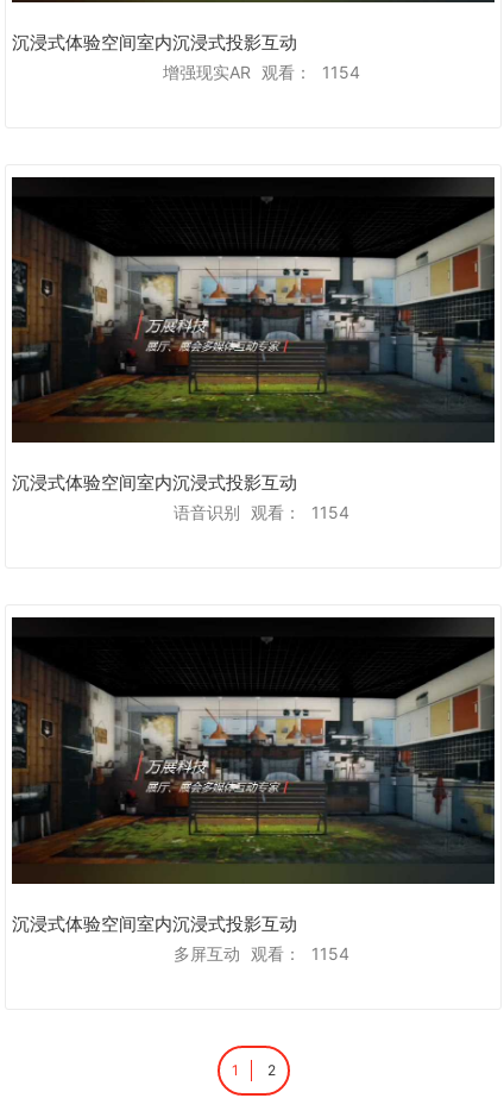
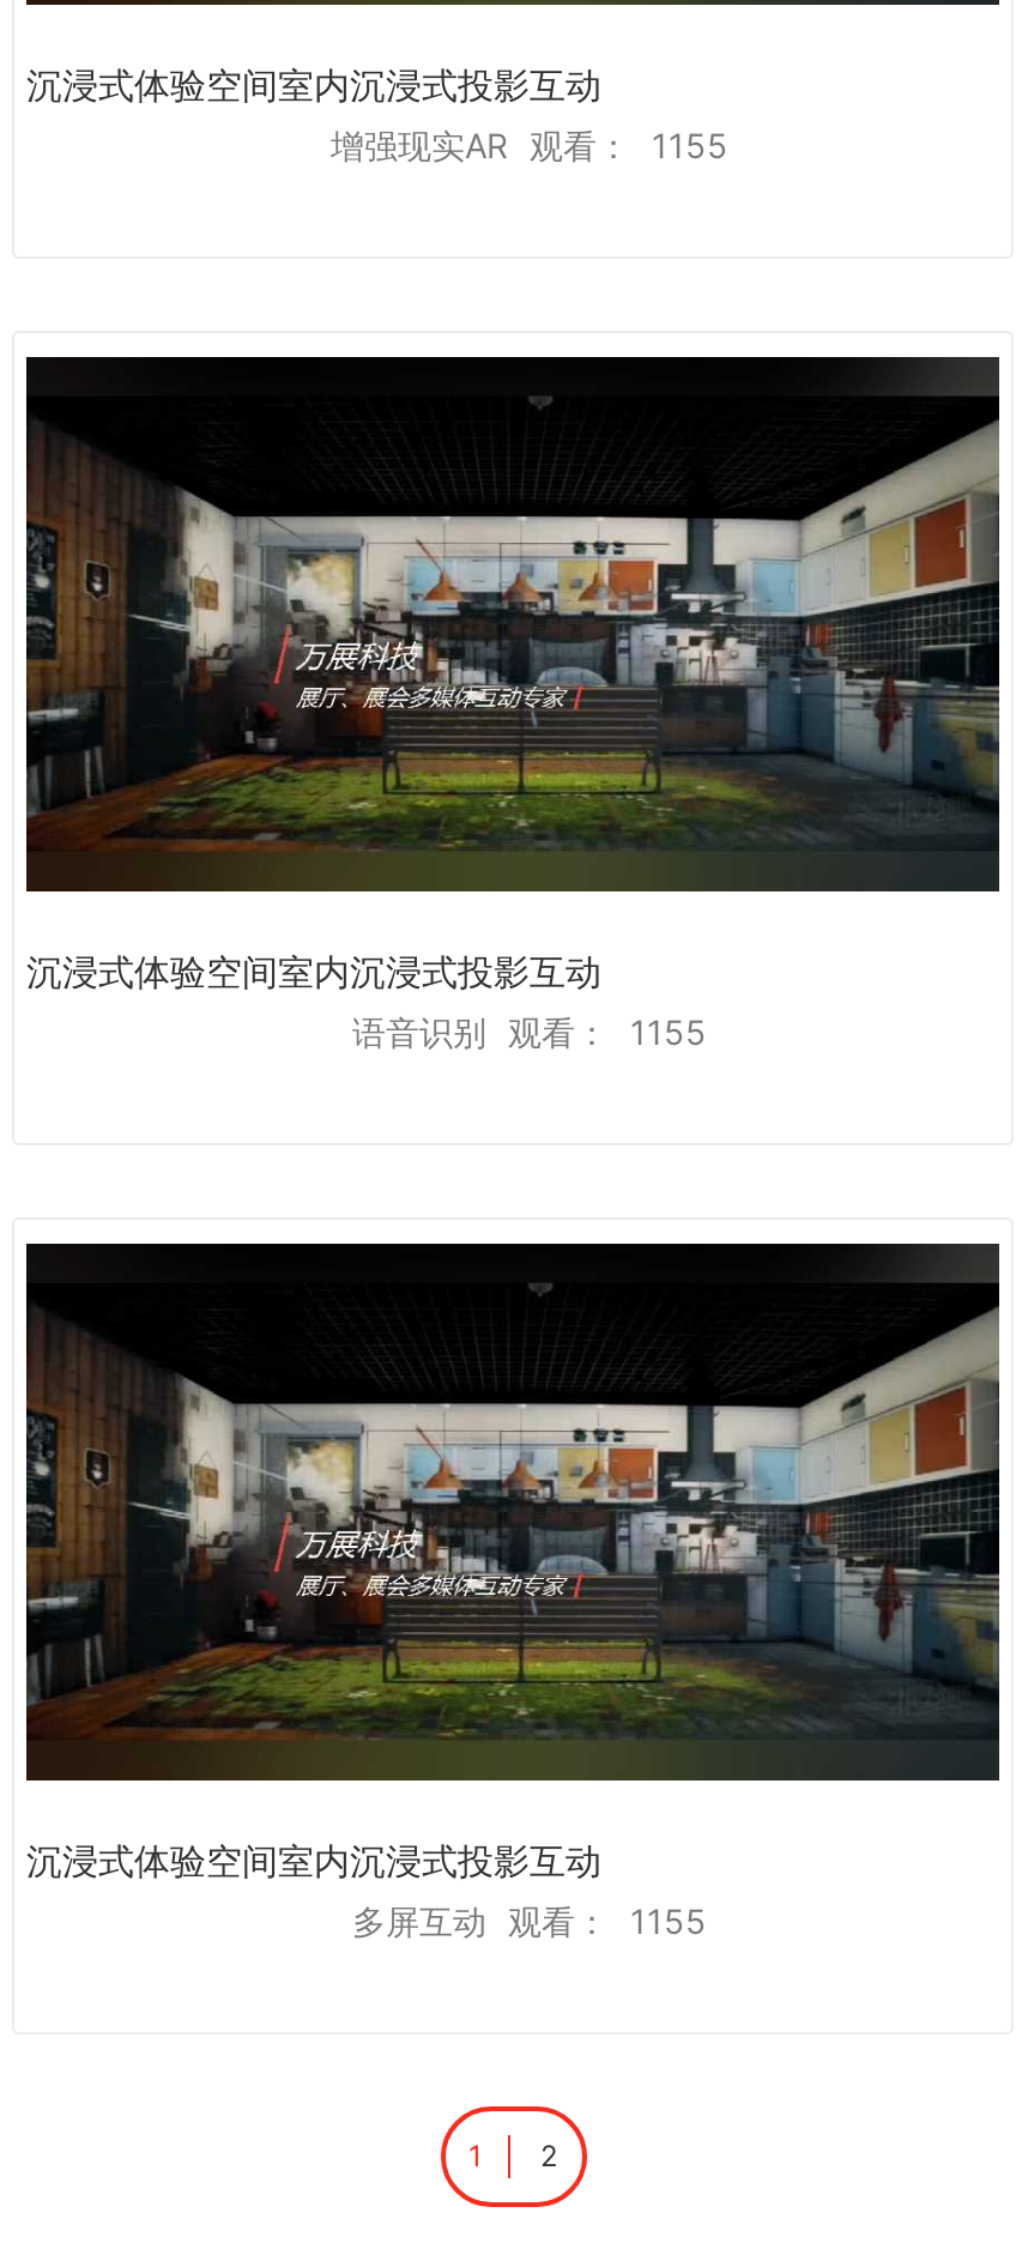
[163,61,360,82] 增强现实AR 观看： 1154 -> [331,124,728,164] 增强现实AR 观看： 1155
[174,502,349,522] 语音识别 观看： 1154 -> [352,1011,707,1052] 语音识别 观看： 1155
[174,943,349,963] 多屏互动 观看： 1154 -> [352,1899,707,1940] 多屏互动 观看： 1155

